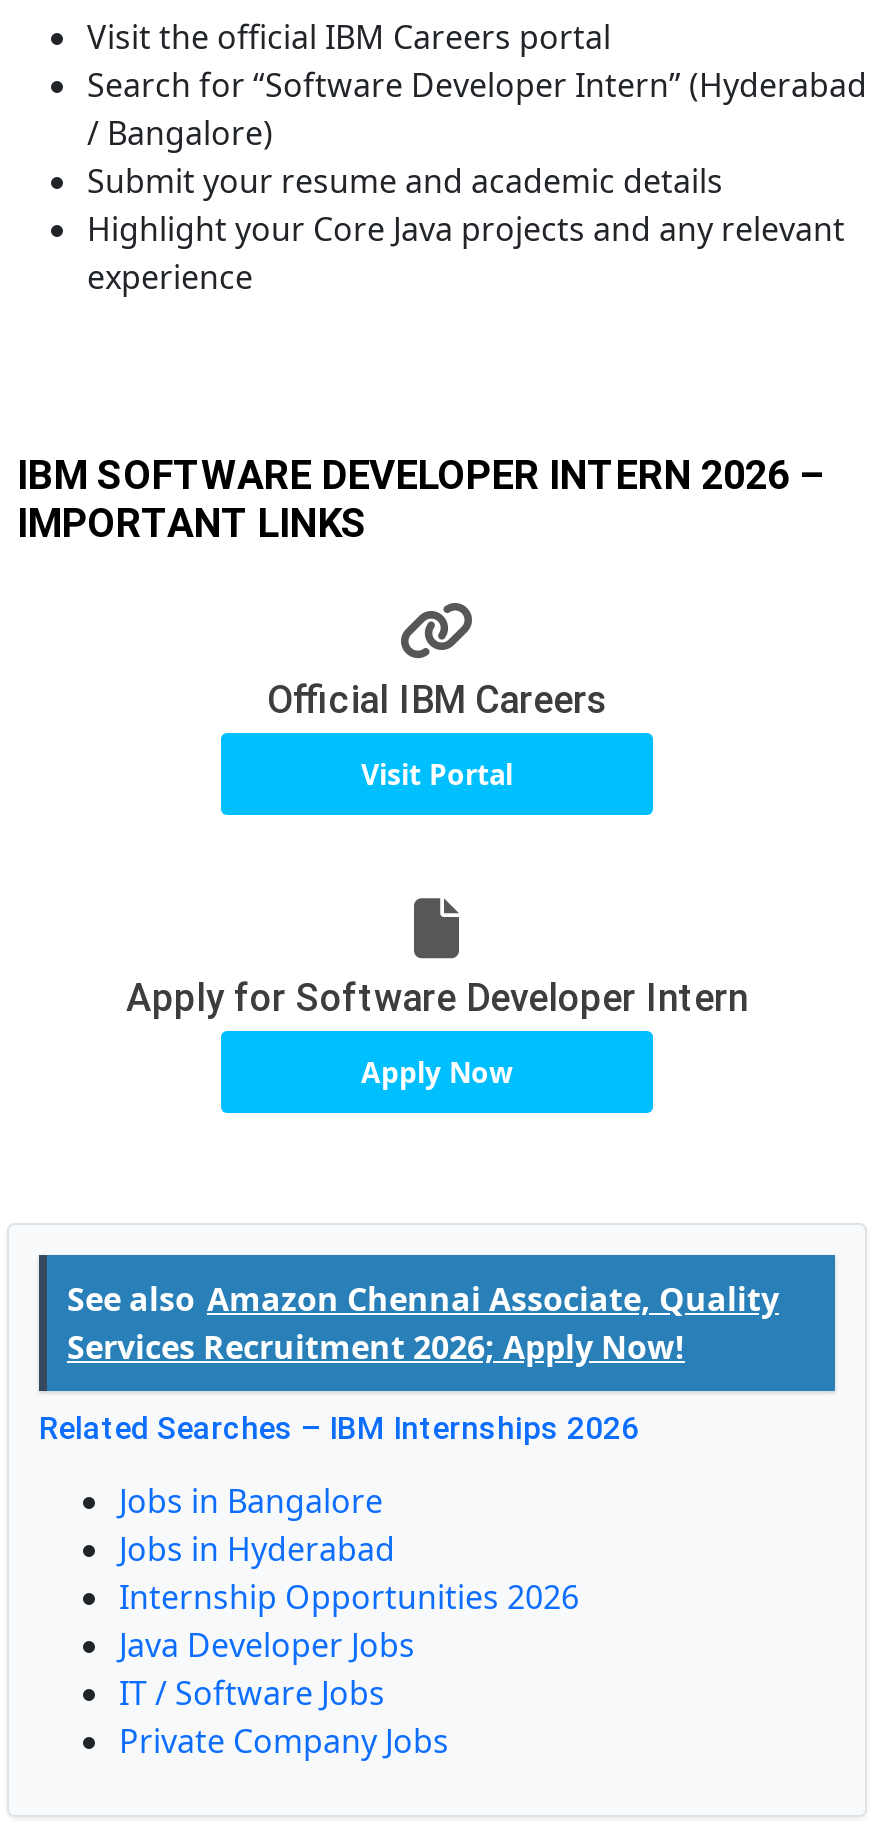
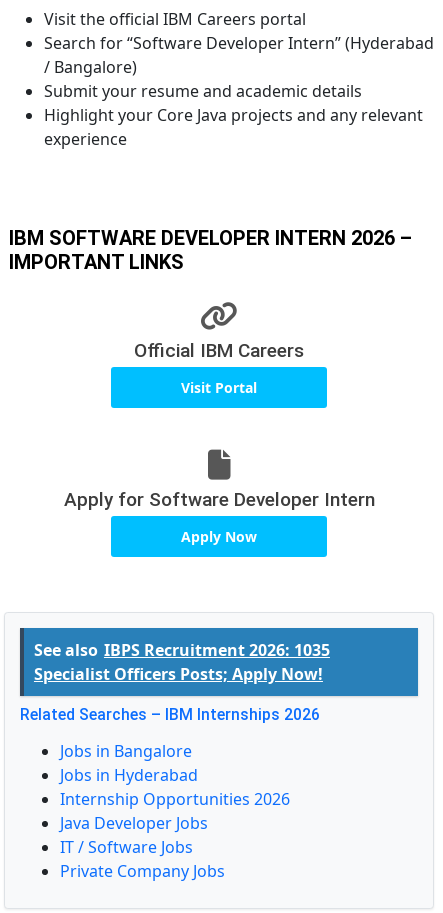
[67,1278,779,1322] See also Amazon Chennai Associate, Quality -> [34,639,330,661] See also IBPS Recruitment 2026: 1035
[67,1326,685,1370] Services Recruitment 2026; Apply Now! -> [34,663,323,685] Specialist Officers Posts; Apply Now!

